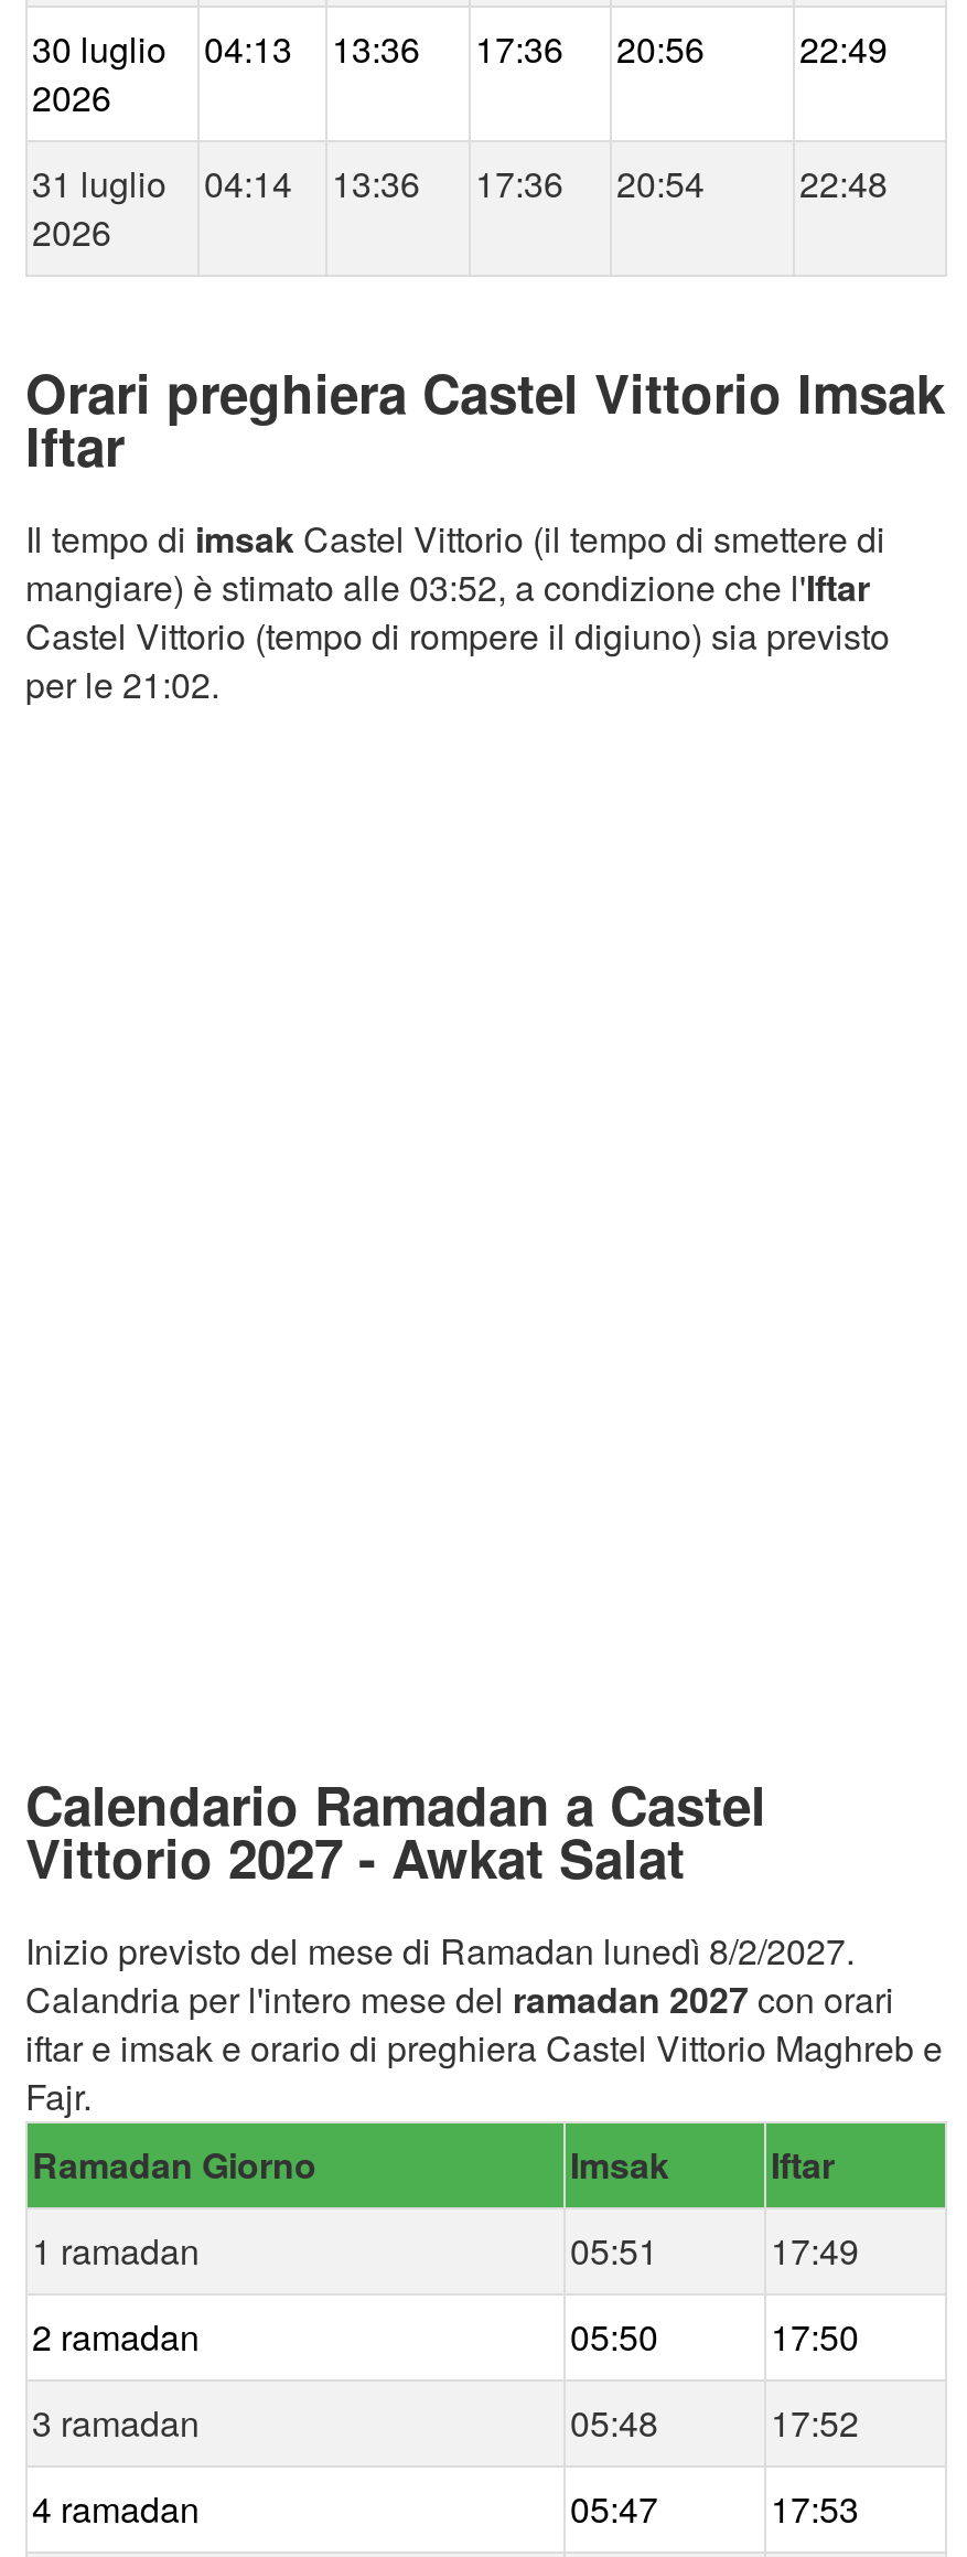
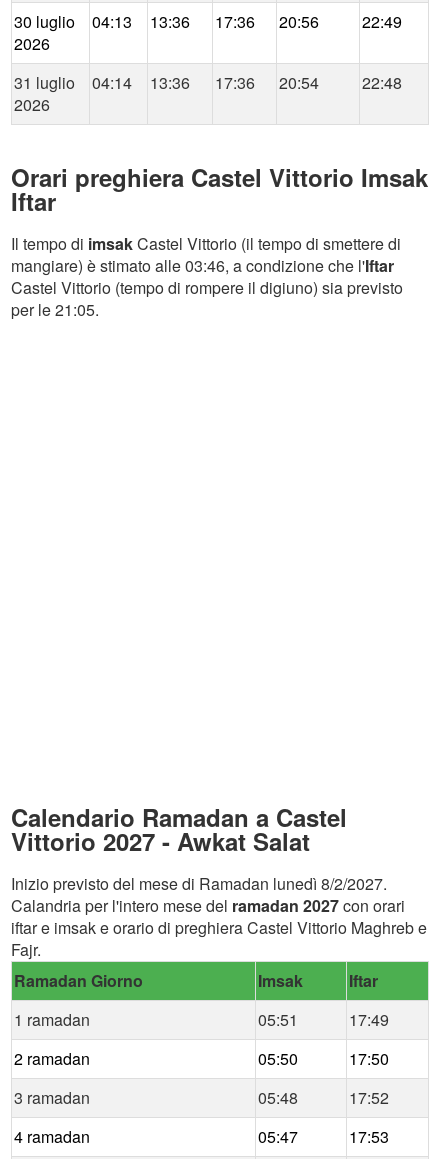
[25,562,870,612] mangiare) è stimato alle 03:52, a condizione che l'Iftar -> [11,254,394,277] mangiare) è stimato alle 03:46, a condizione che l'Iftar
[25,659,219,710] per le 21:02. -> [11,298,99,321] per le 21:05.

